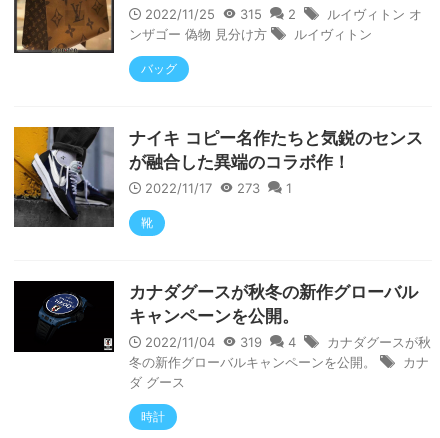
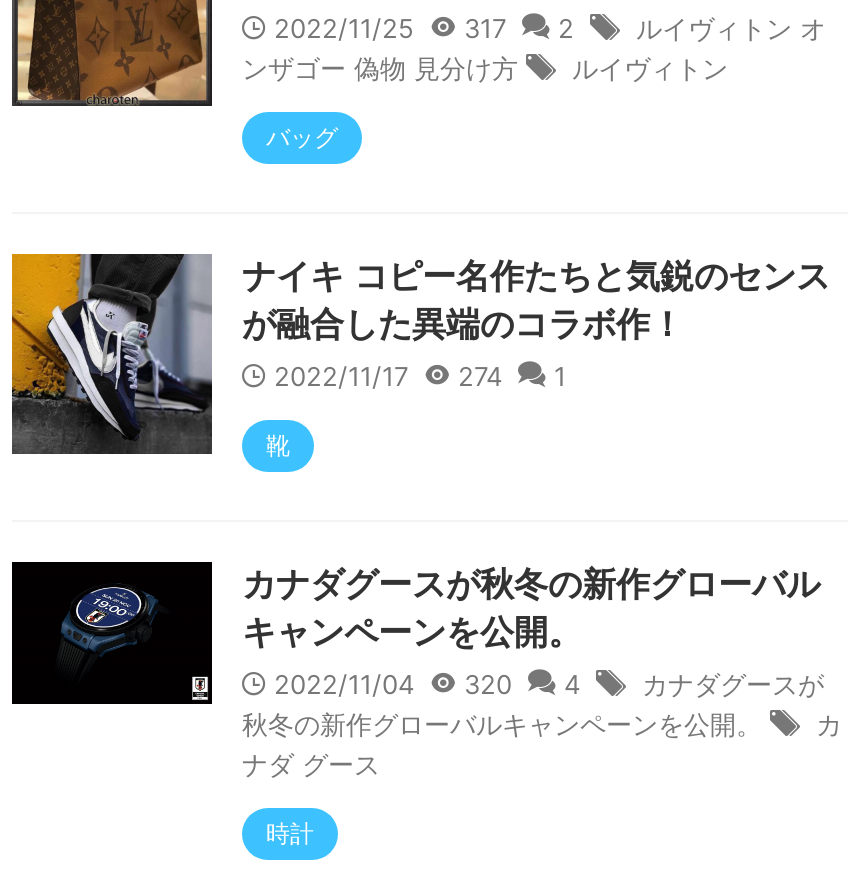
[145,6,422,22] 2022/11/25 315 2 ルイヴィトン オ -> [274,12,826,44] 2022/11/25 317 2 ルイヴィトン オ
[145,180,292,196] 2022/11/17 273 1 -> [274,360,566,392] 2022/11/17 274 1
[240,334,270,350] 319 -> [464,668,528,700] 320

